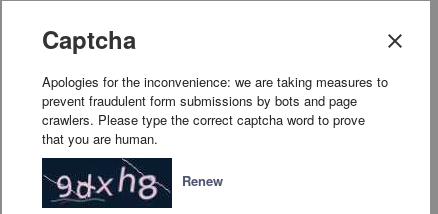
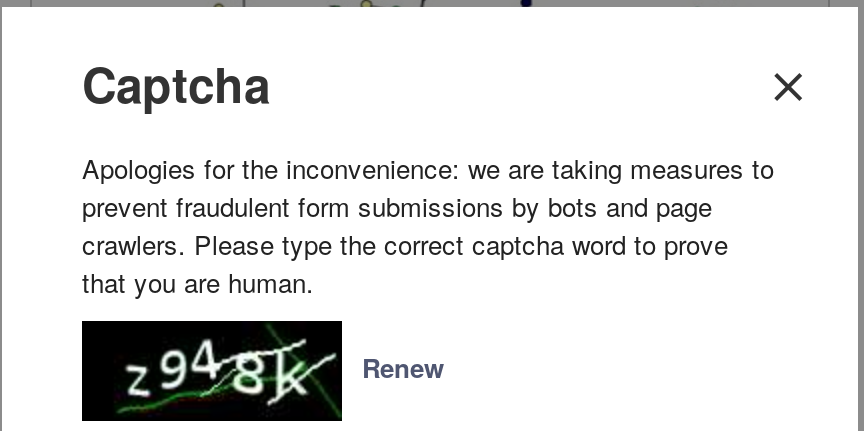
[42,157,172,208] [image] -> [82,320,342,422] [image]

